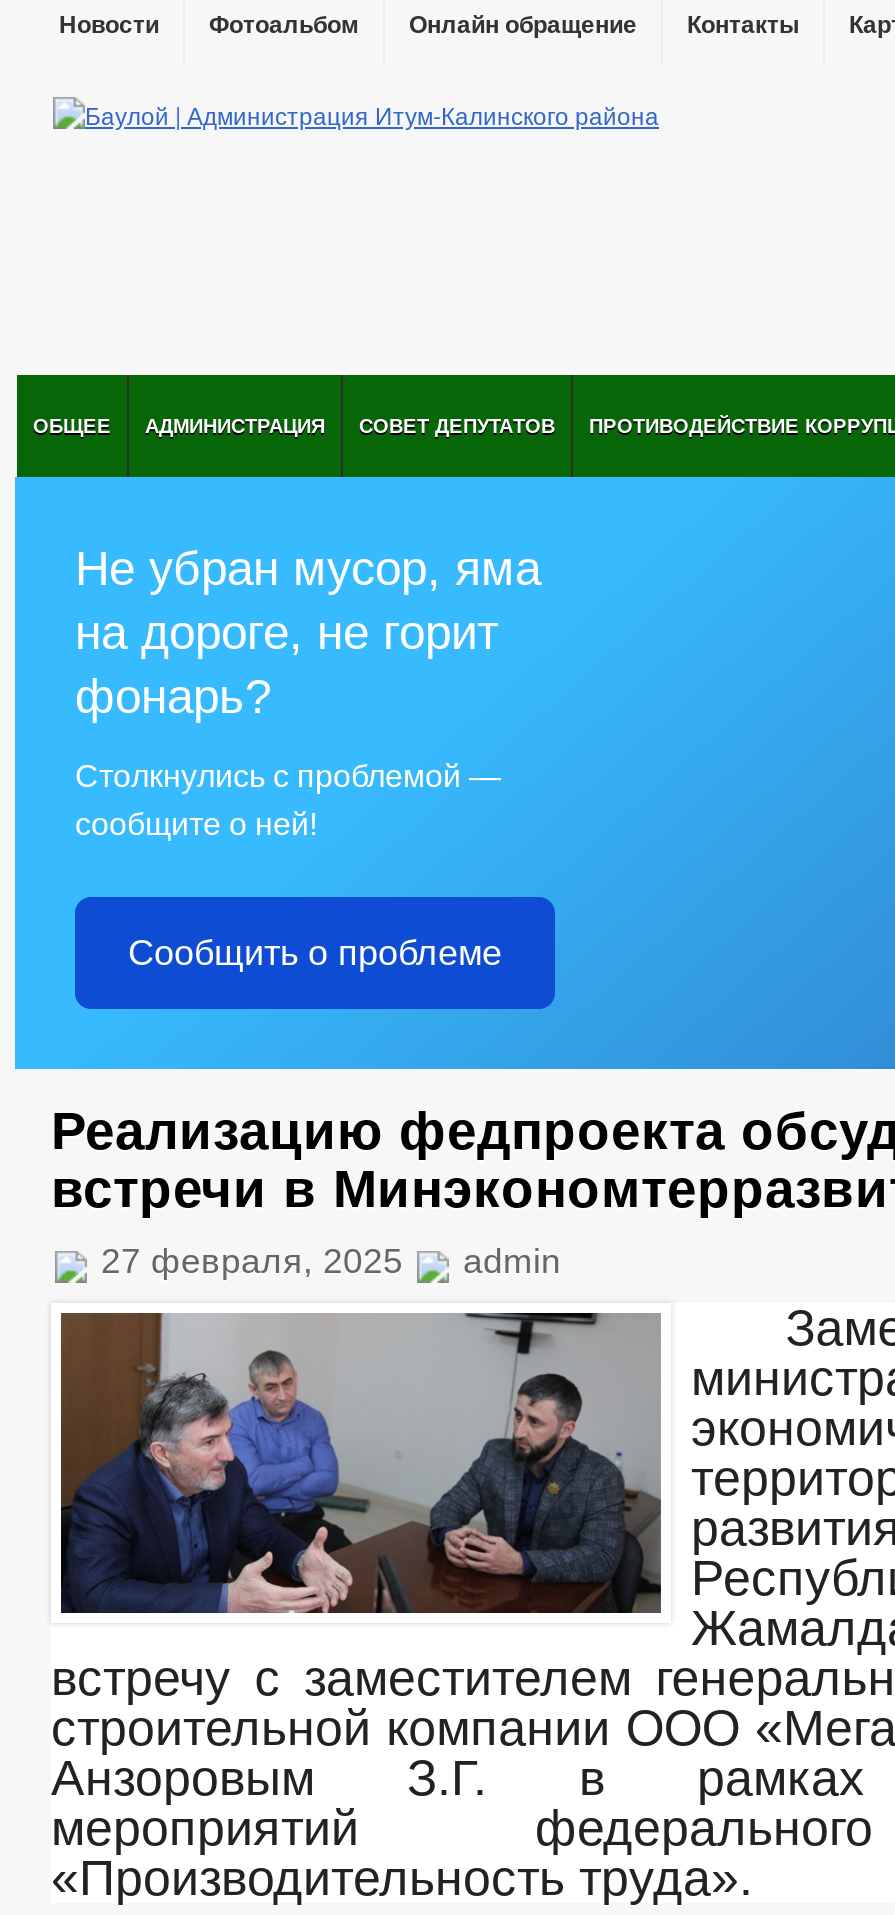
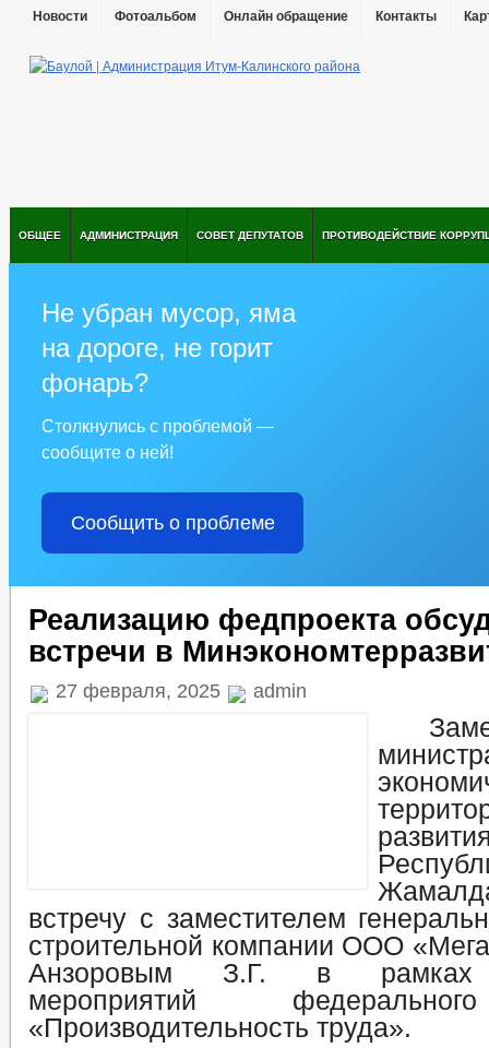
[59,1311,663,1615] [image] -> none

